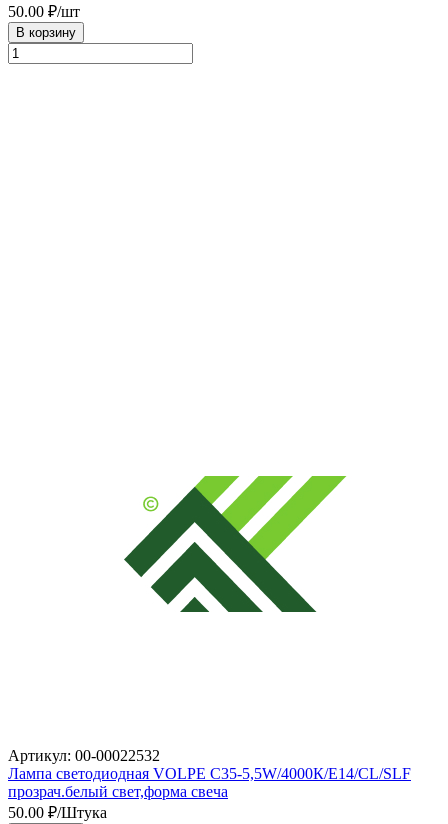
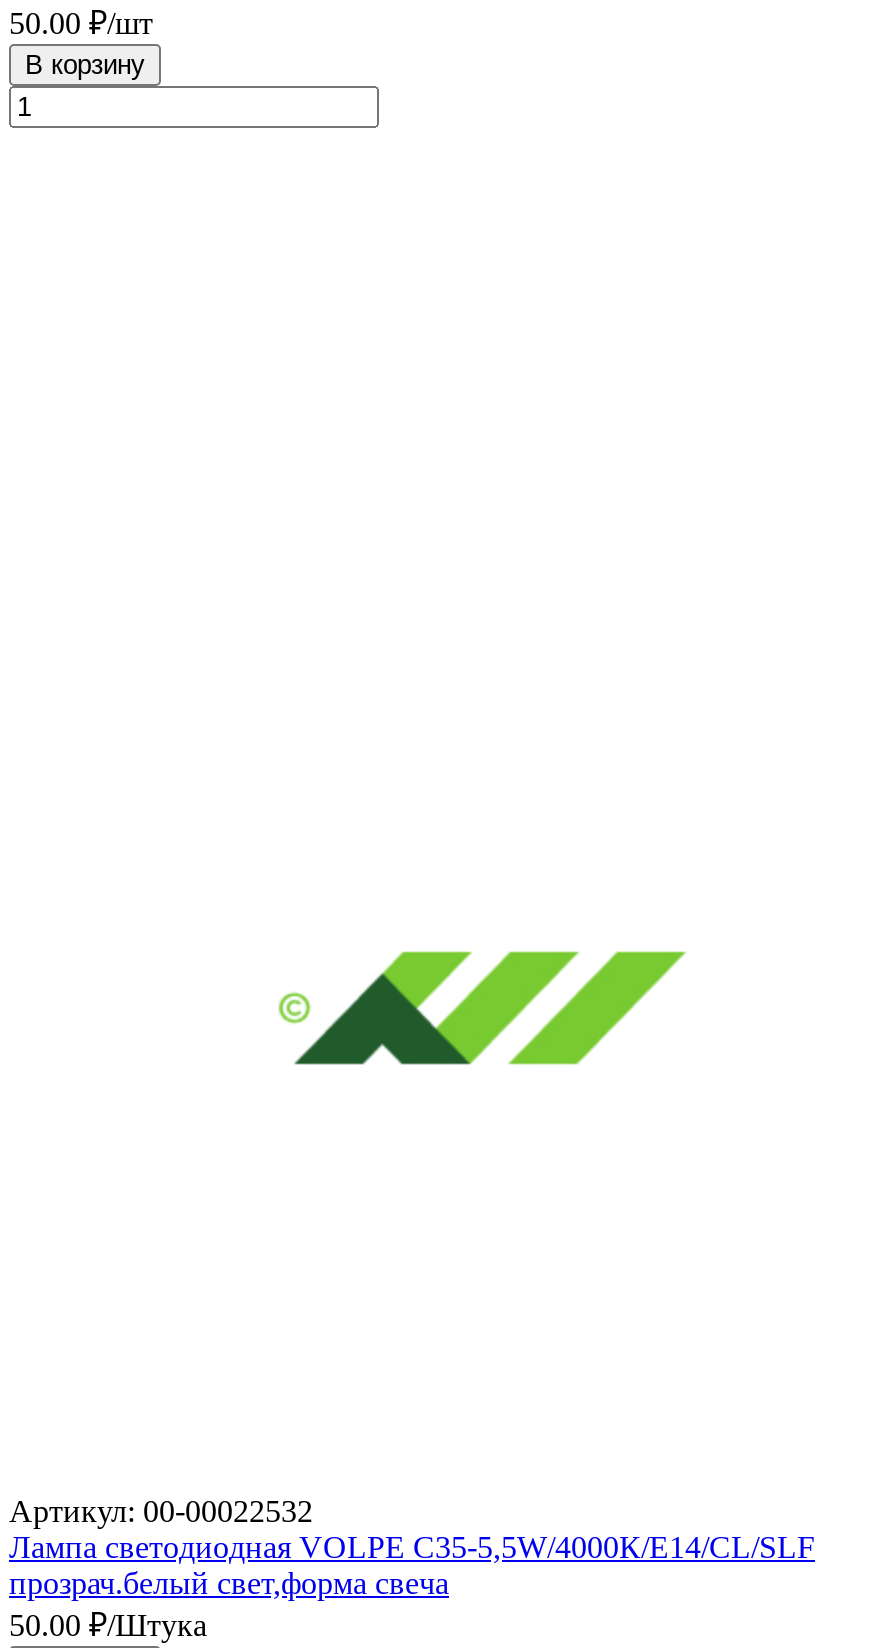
[123,532,317,613] [image] -> none

